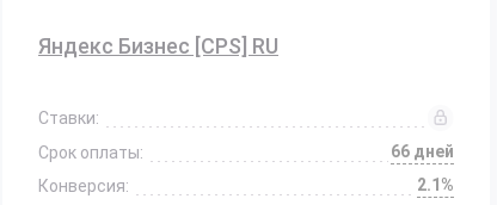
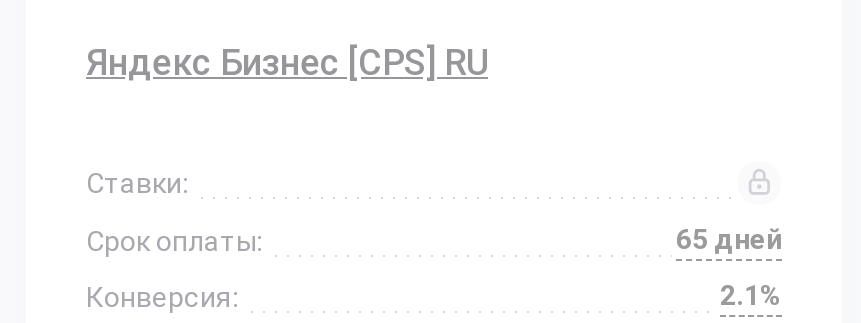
[391,142,454,161] 66 дней -> [676,223,782,255] 65 дней

